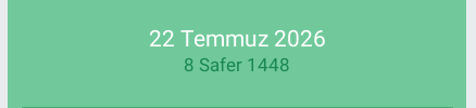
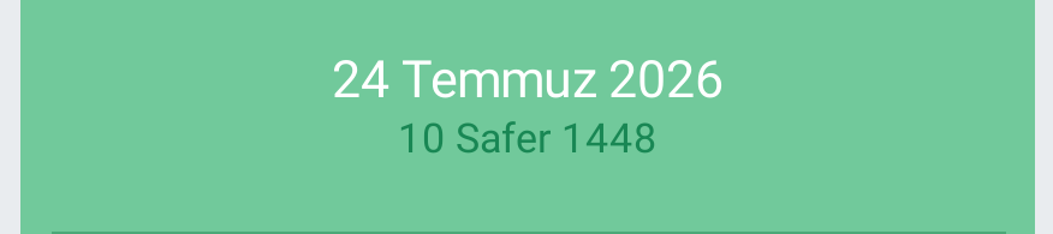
[148,25,325,76] 22 Temmuz 2026 | 8 Safer 1448 -> [332,50,724,163] 24 Temmuz 2026 | 10 Safer 1448

